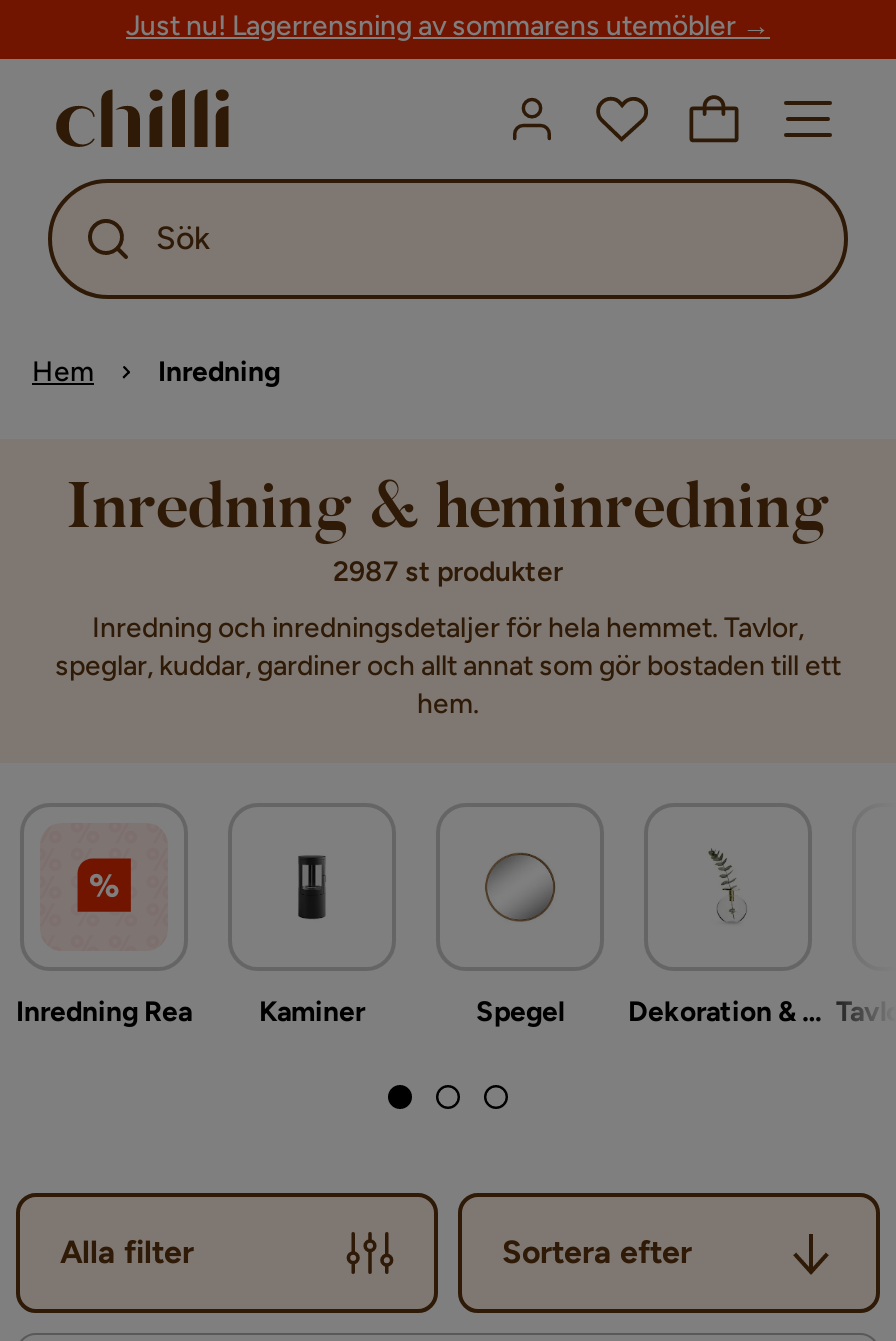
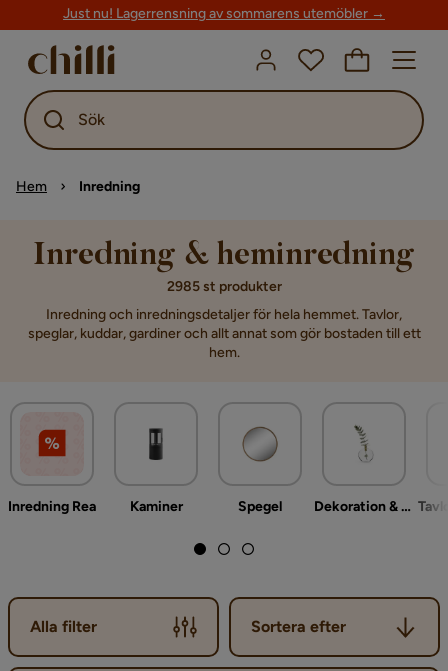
[333,555,563,589] 2987 st produkter -> [166,278,281,295] 2985 st produkter

